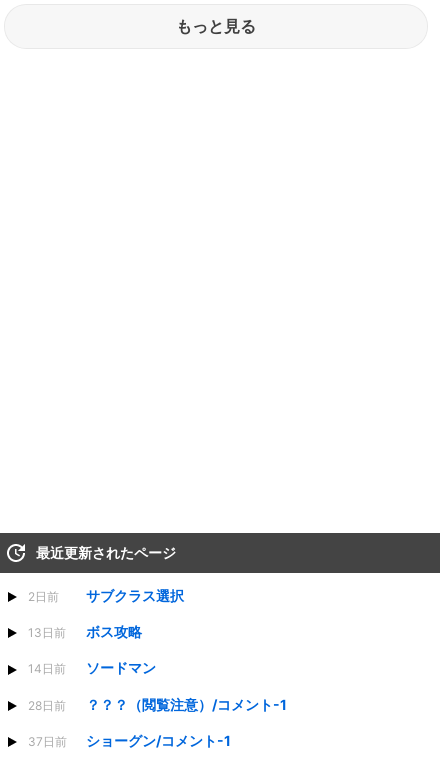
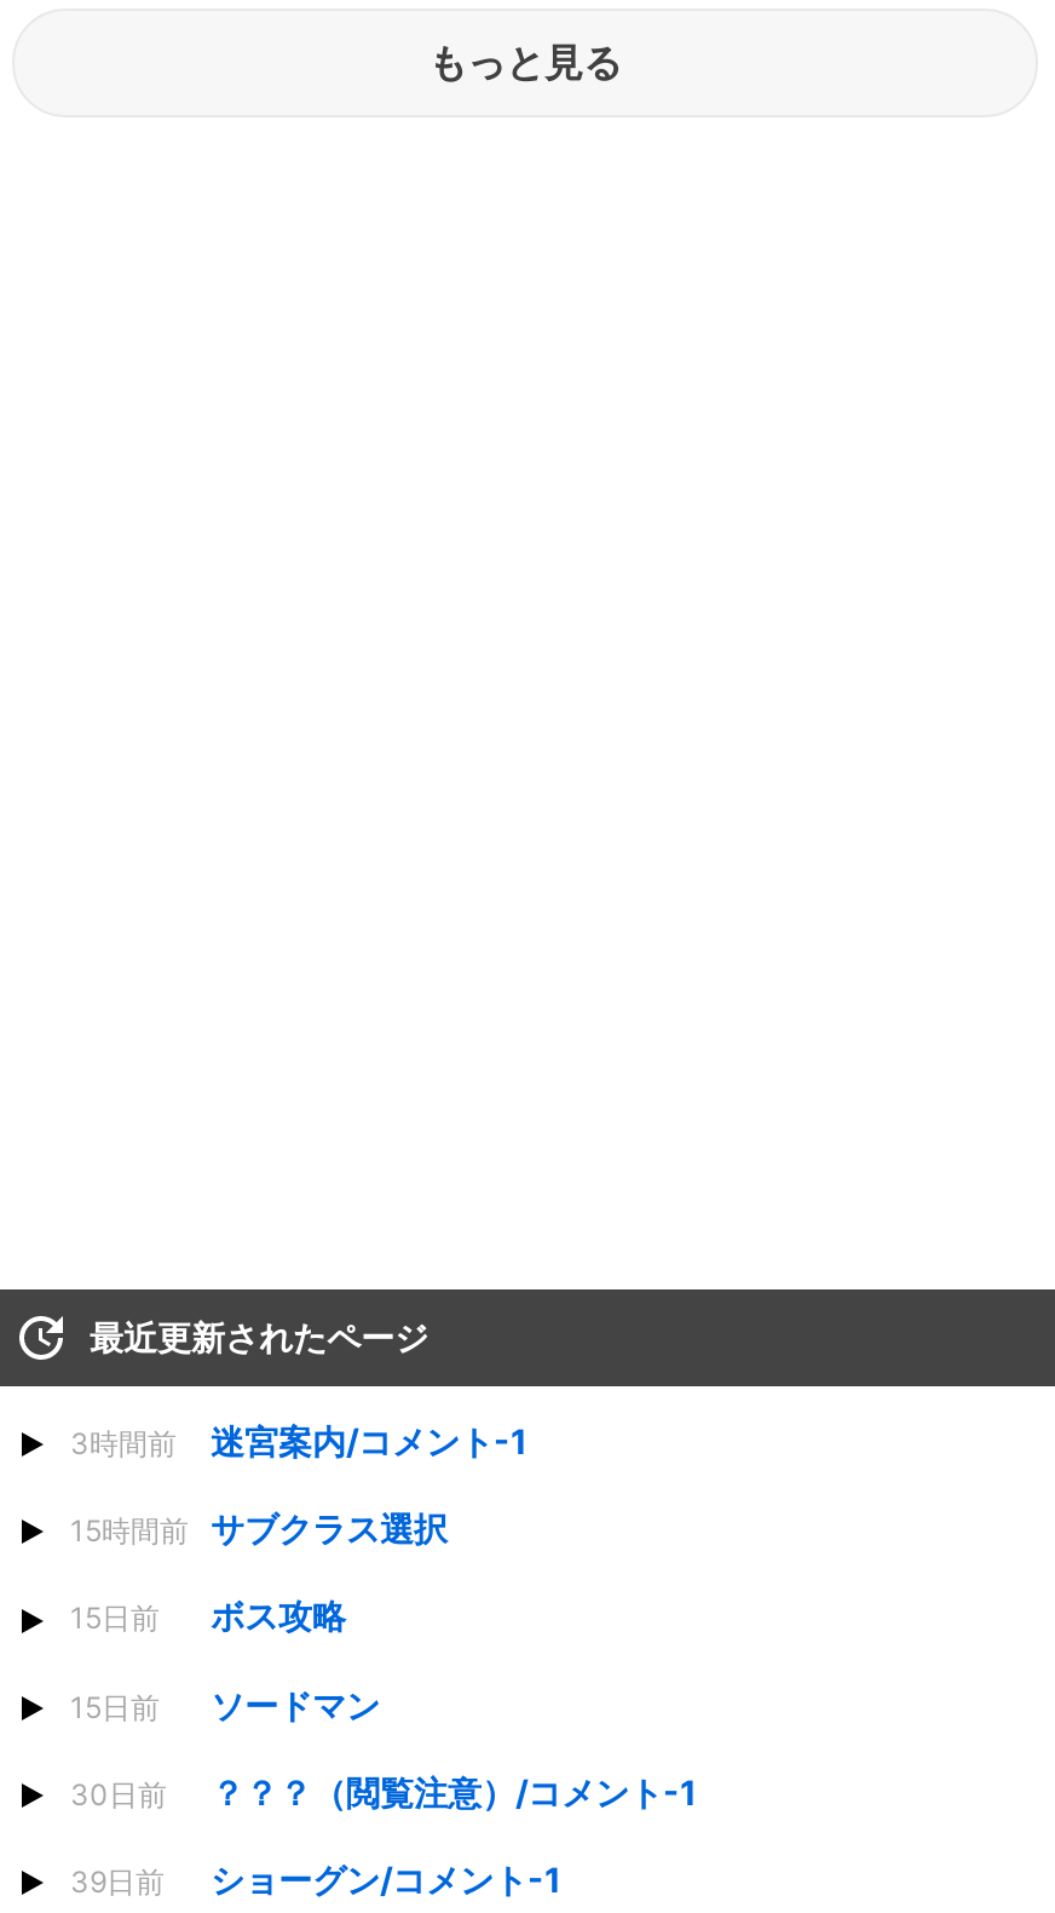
[28,587,184,640] 2日前 | サブクラス選択 | 13日前 -> [70,1420,527,1637] 3時間前 | 迷宮案内/コメント-1 | 15時間前 サブクラス選択 | 15日前
[28,659,156,676] 14日前 ソードマン -> [70,1683,380,1724] 15日前 ソードマン
[28,696,287,713] 28日前 ？？？（閲覧注意）/コメント-1 -> [70,1771,697,1812] 30日前 ？？？（閲覧注意）/コメント-1
[28,732,231,749] 37日前 ショーグン/コメント-1 -> [70,1858,561,1899] 39日前 ショーグン/コメント-1

